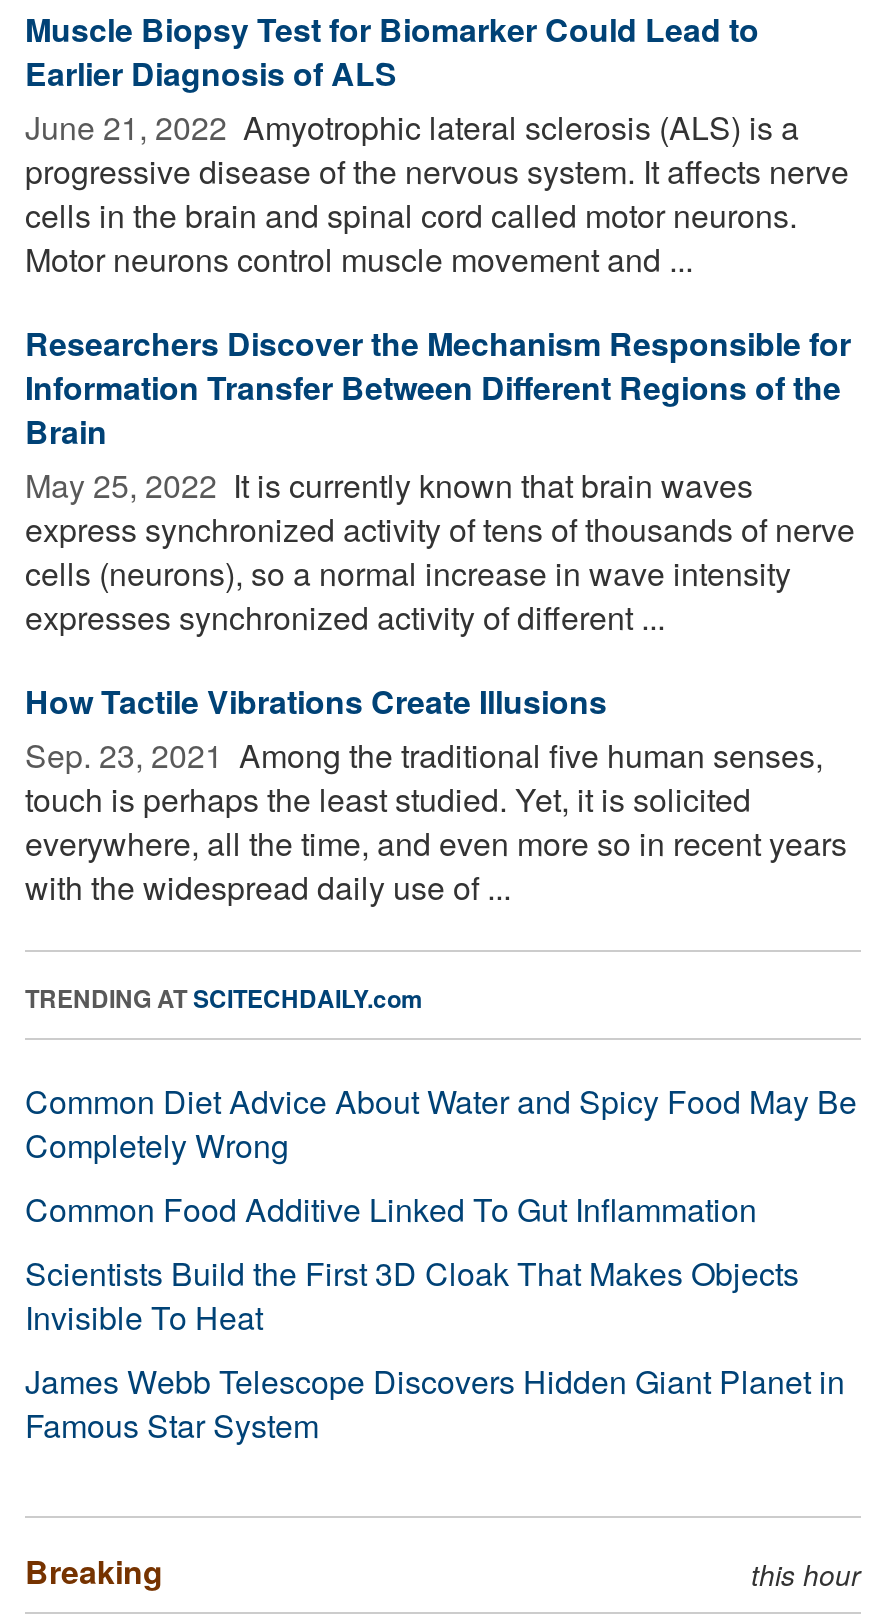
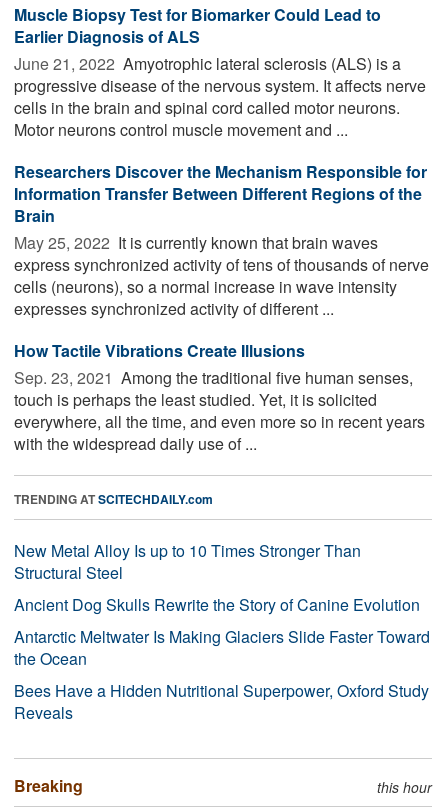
[25,1078,857,1448] Common Diet Advice About Water and Spicy Food May Be | Completely Wrong | Common Food Additive Linked To Gut Inflammation | Scientists Build the First 3D Cloak That Makes Objects | Invisible To Heat | James Webb Telescope Discovers Hidden Giant Planet in | Famous Star System -> [14,539,430,724] New Metal Alloy Is up to 10 Times Stronger Than | Structural Steel | Ancient Dog Skulls Rewrite the Story of Canine Evolution | Antarctic Meltwater Is Making Glaciers Slide Faster Toward | the Ocean | Bees Have a Hidden Nutritional Superpower, Oxford Study | Reveals

